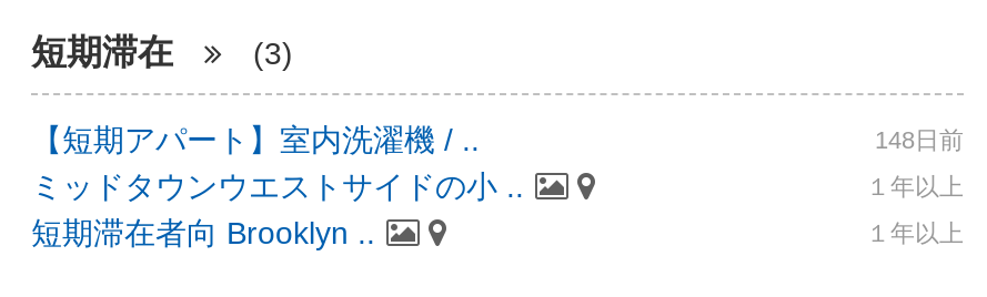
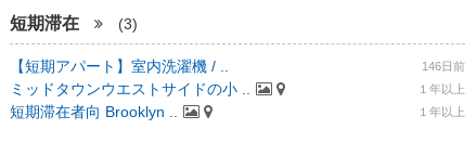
[875,127,964,154] 148日前 -> [422,60,465,73] 146日前

